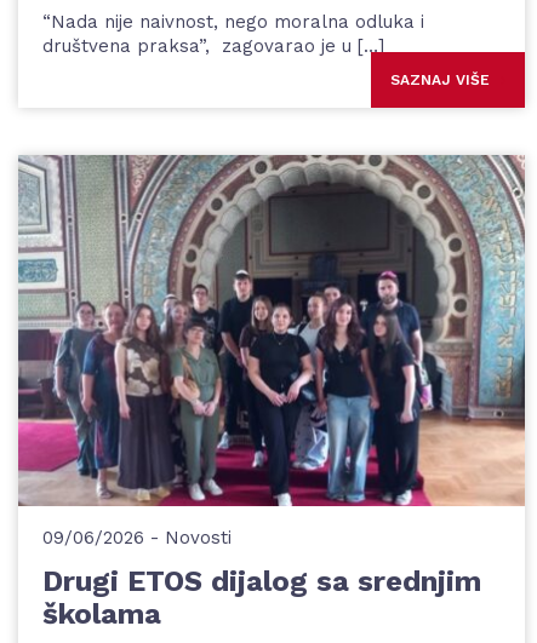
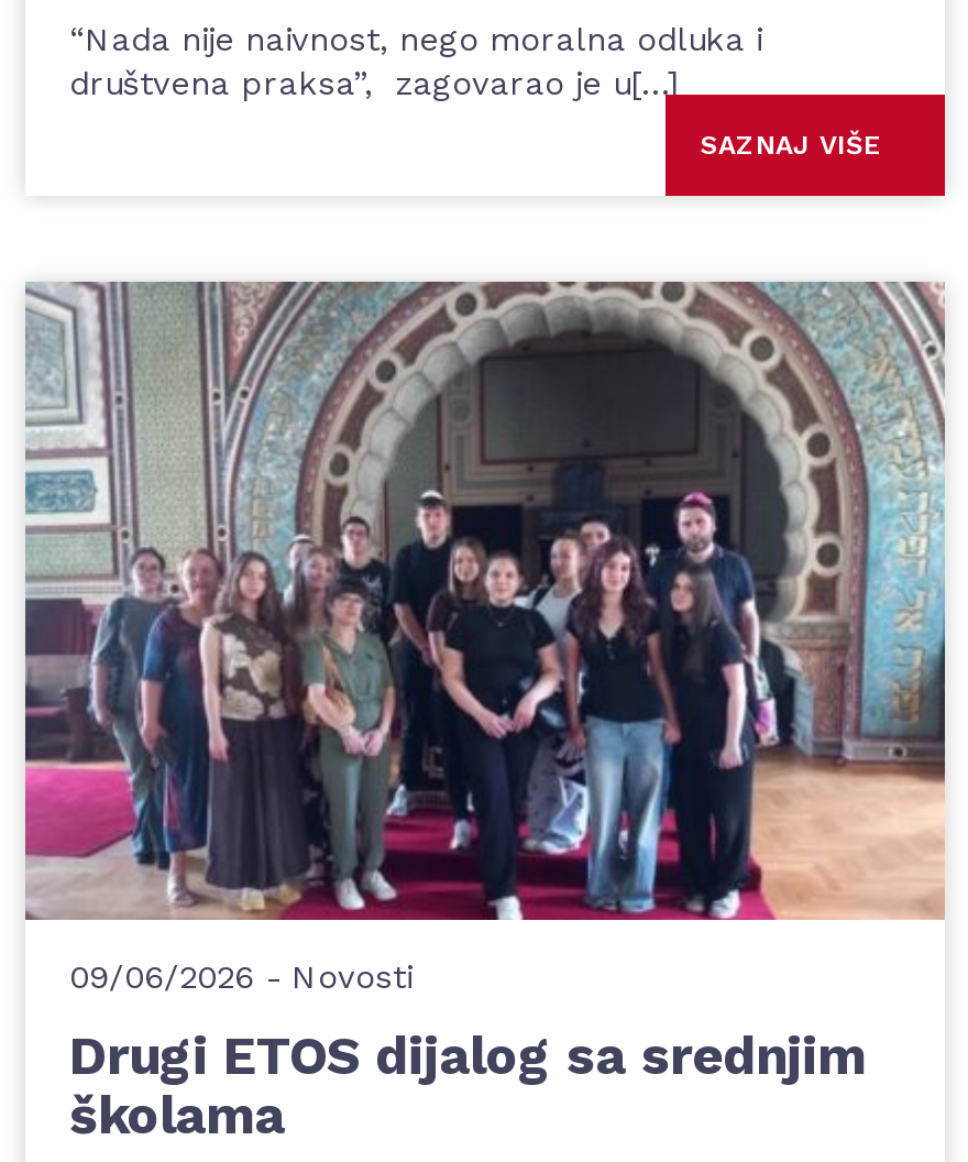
[42,36,384,57] društvena praksa”, zagovarao je u […] -> [69,65,679,104] društvena praksa”, zagovarao je u[…]

